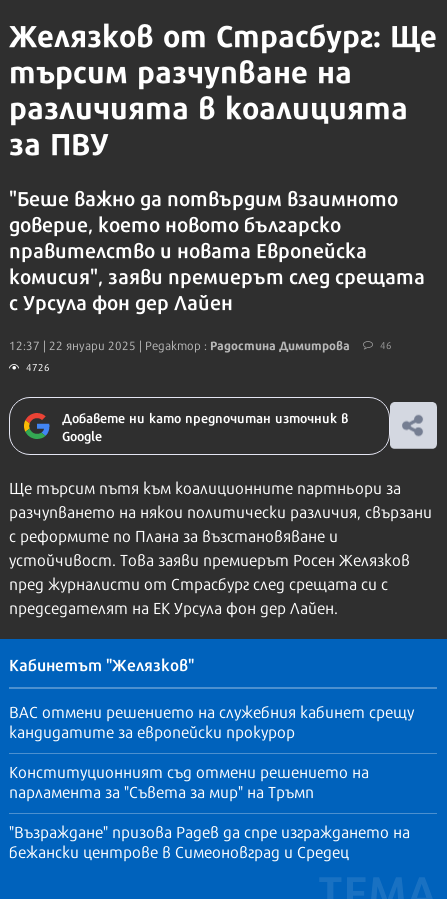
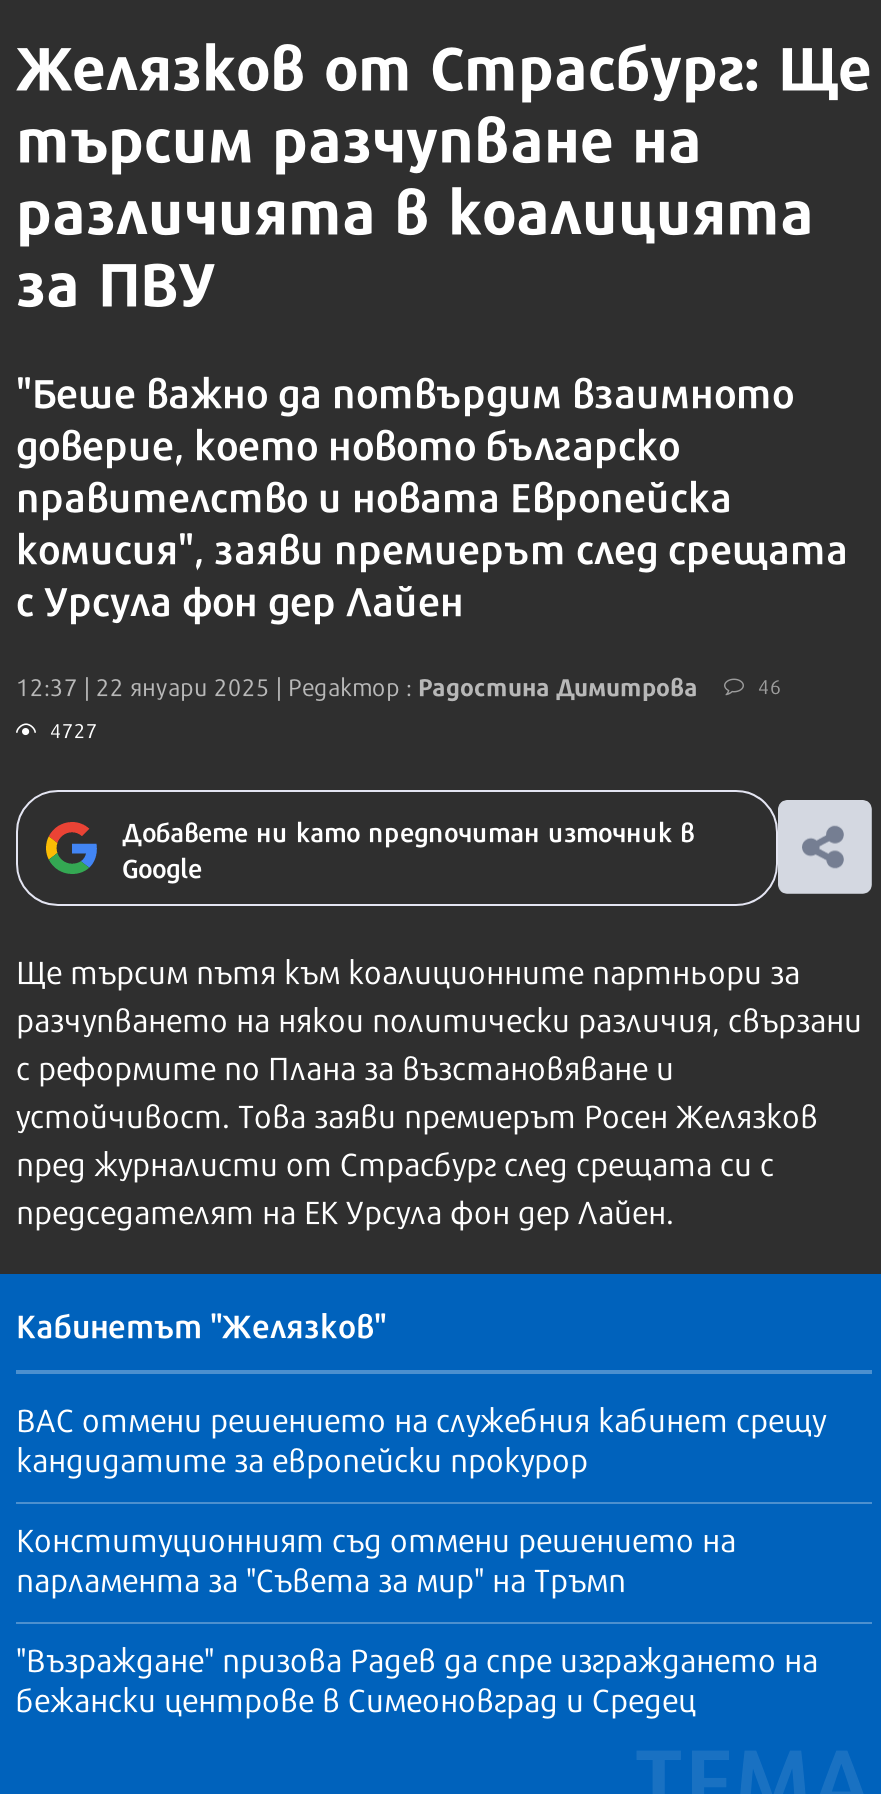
[26,358,50,373] 4726 -> [50,713,98,743] 4727

